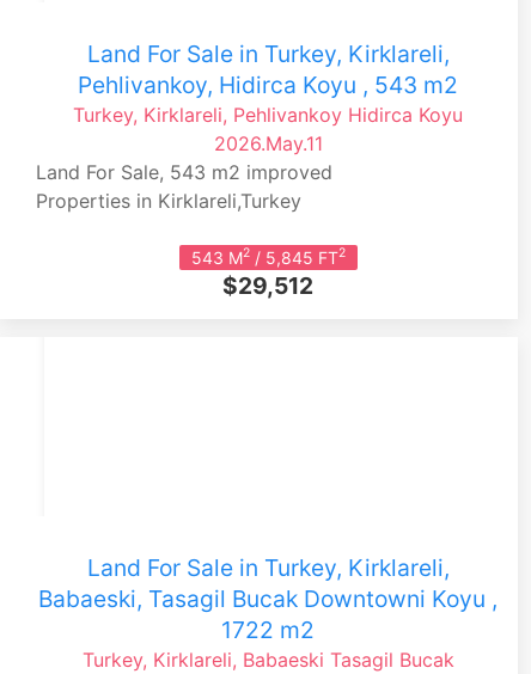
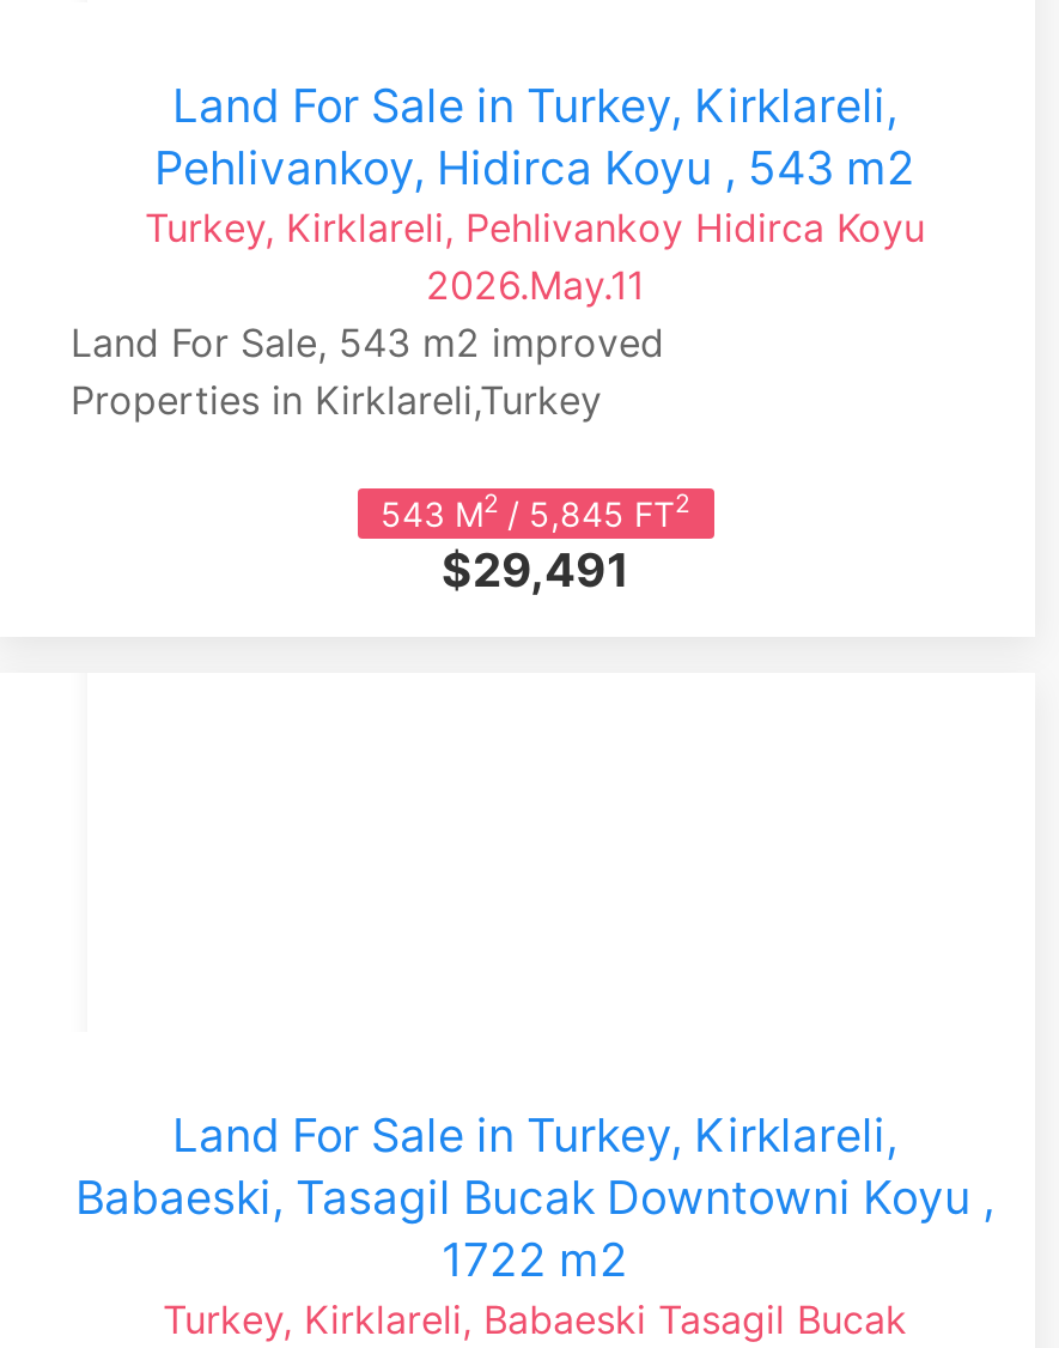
[222,271,313,299] $29,512 -> [442,540,628,598] $29,491

